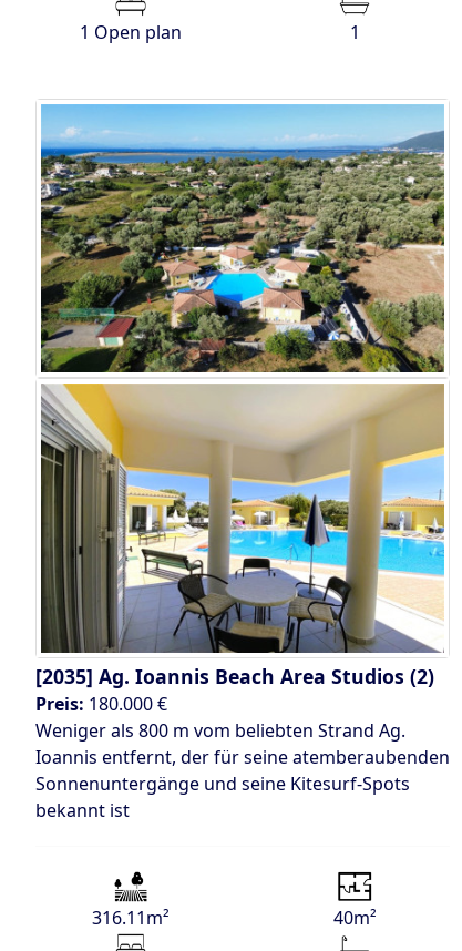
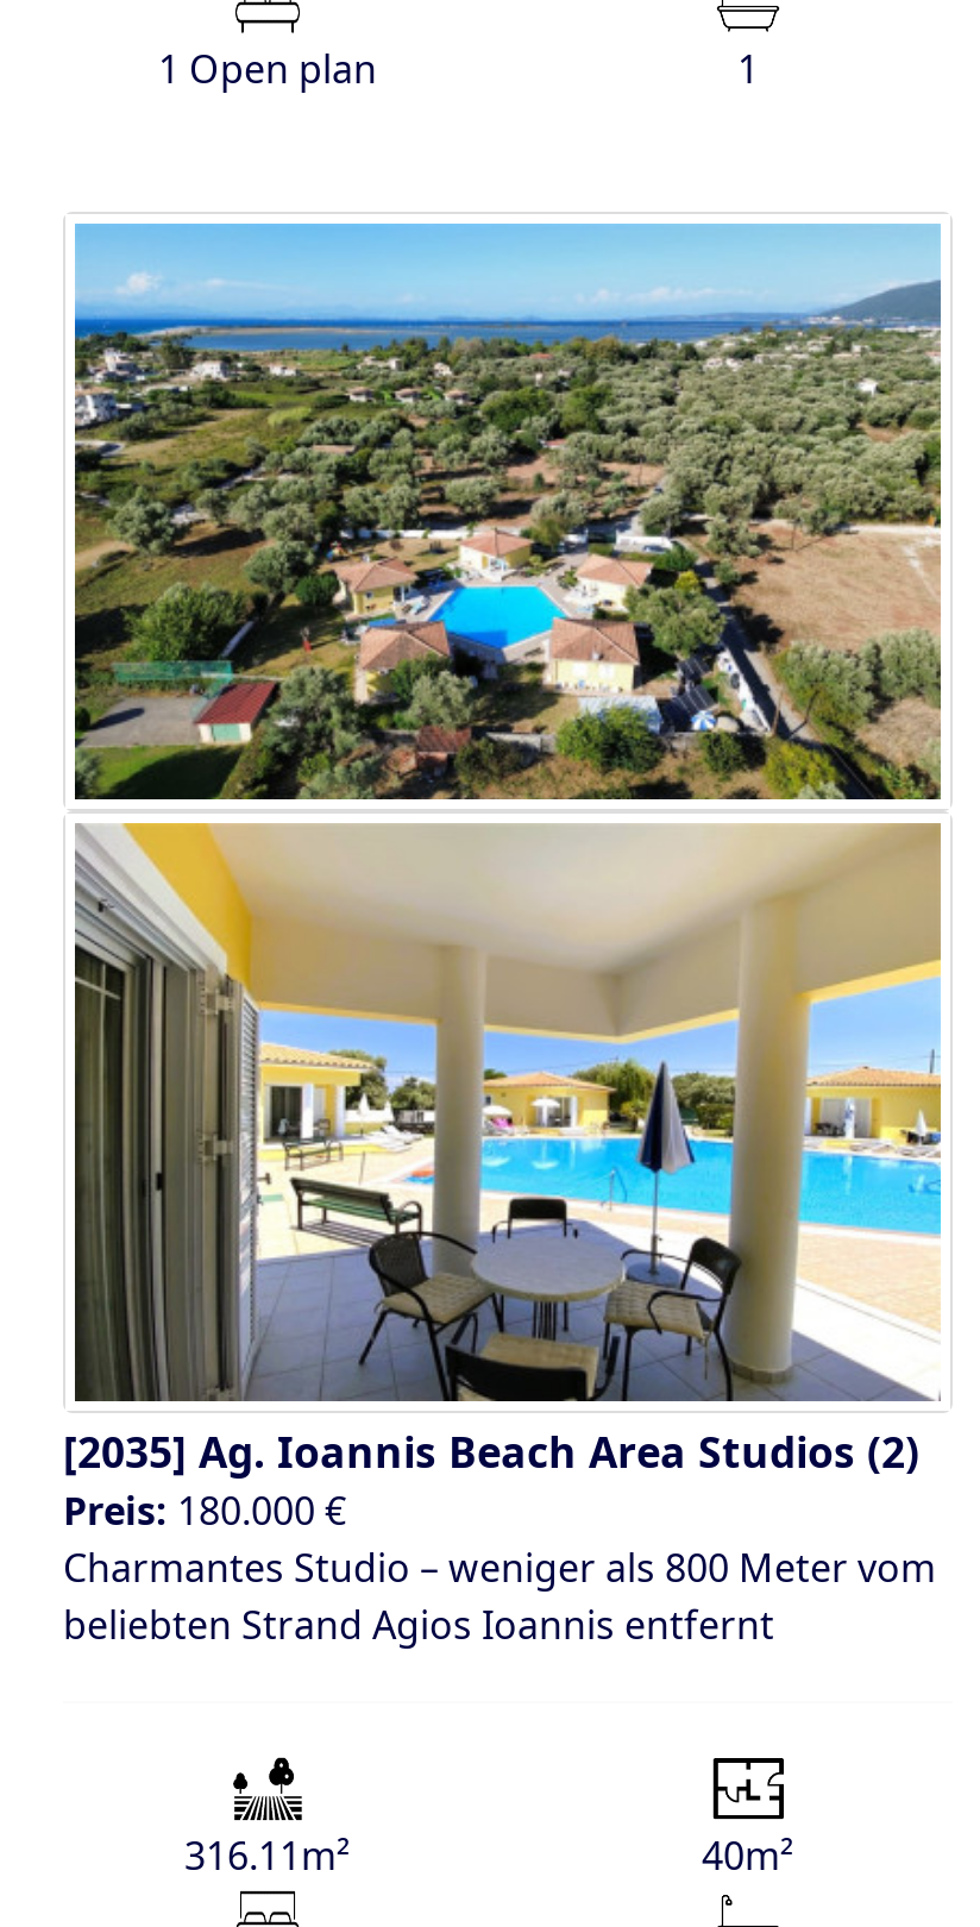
[35,718,450,822] Weniger als 800 m vom beliebten Strand Ag. | Ioannis entfernt, der für seine atemberaubenden | Sonnenuntergänge und seine Kitesurf-Spots | bekannt ist -> [63,1541,936,1650] Charmantes Studio – weniger als 800 Meter vom | beliebten Strand Agios Ioannis entfernt

